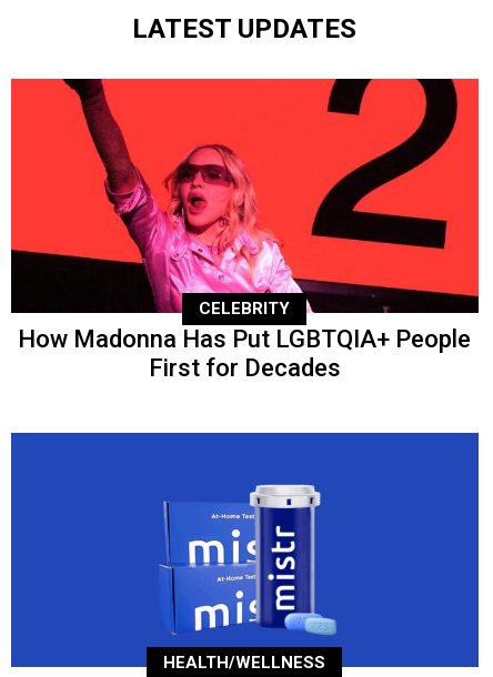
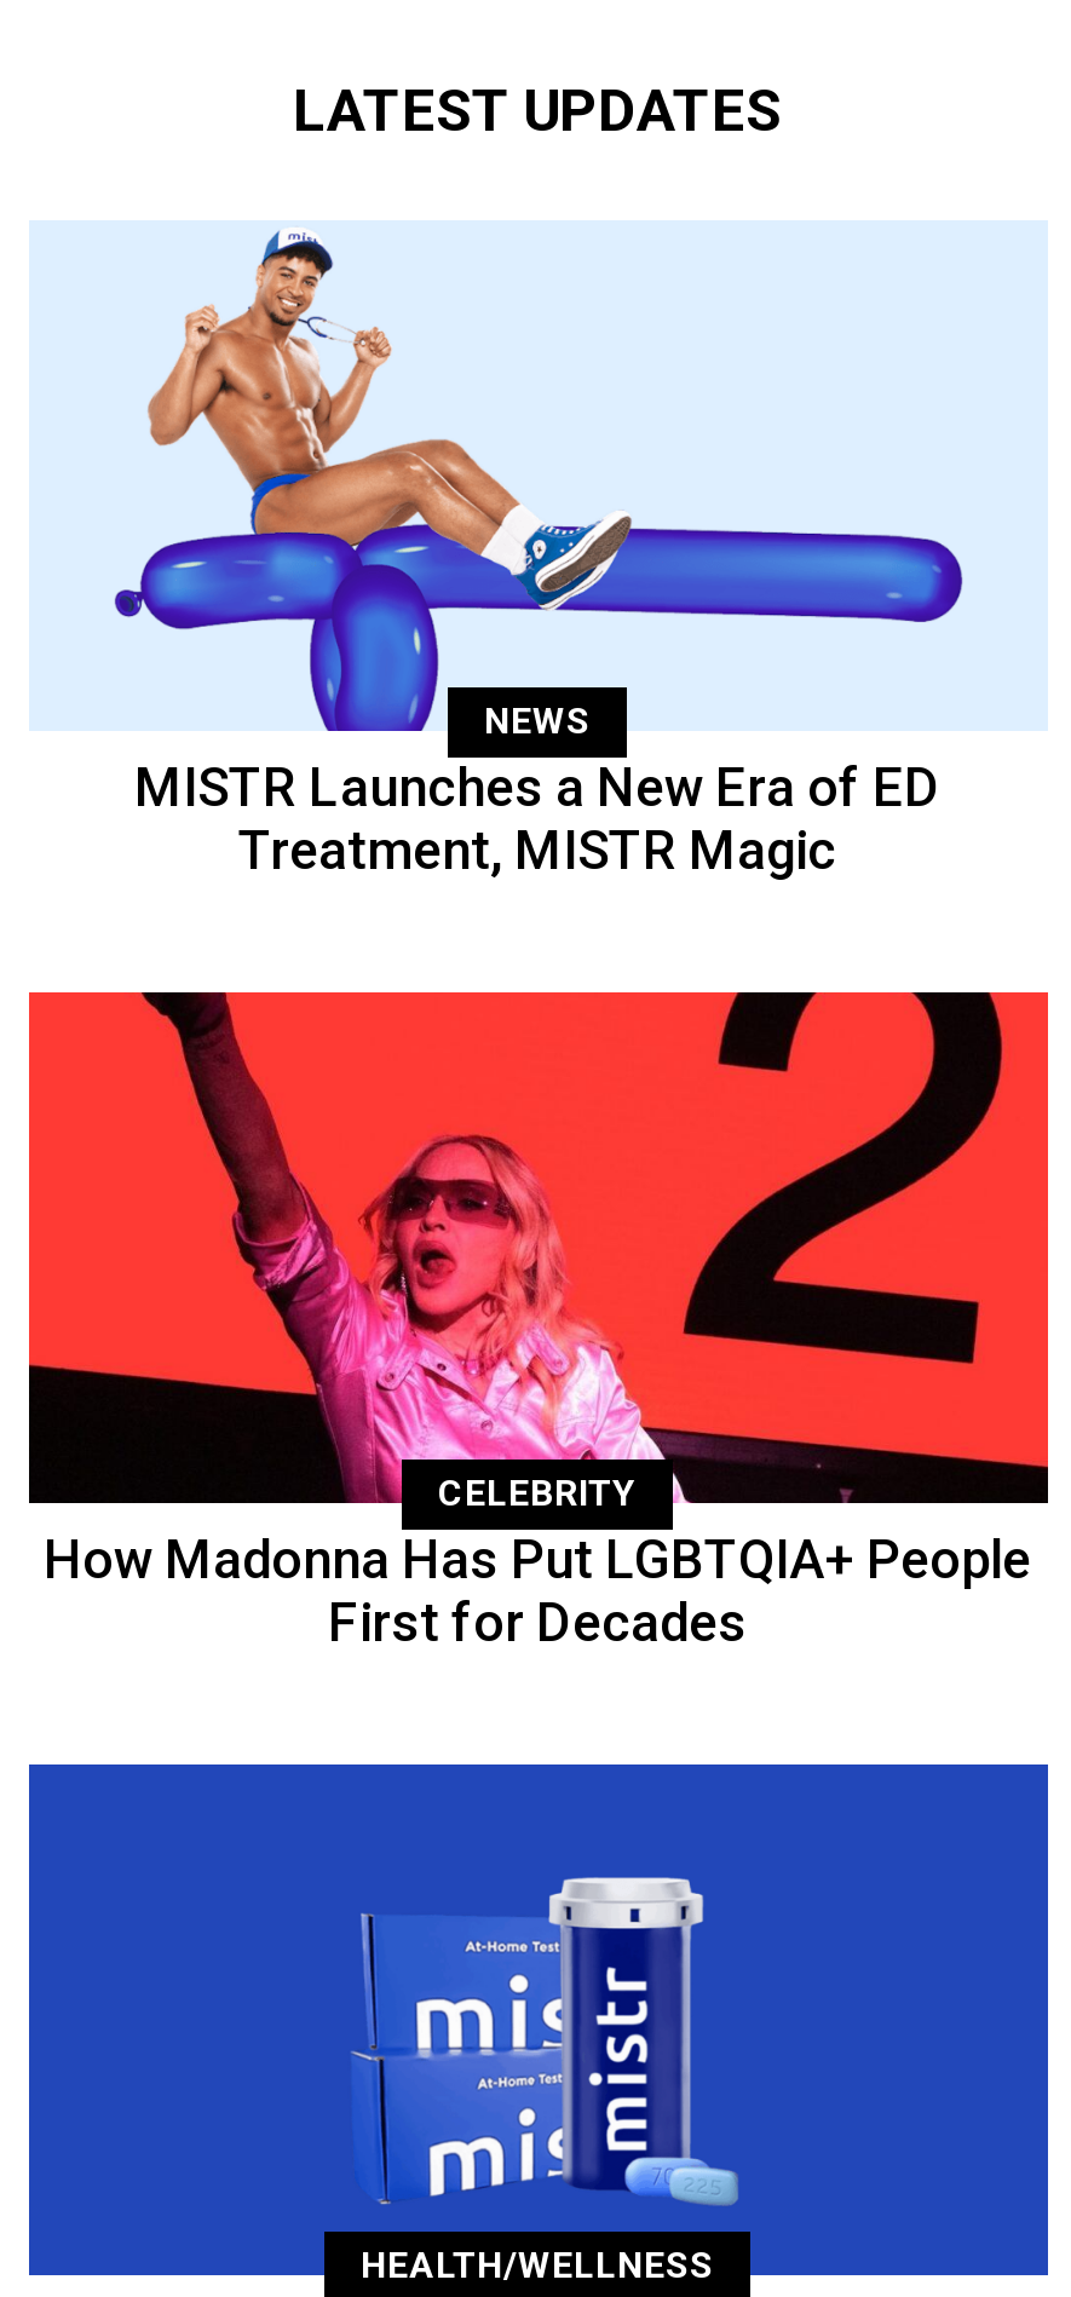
none -> [31,223,1046,881] [image] | NEWS | MISTR Launches a New Era of ED | Treatment, MISTR Magic

